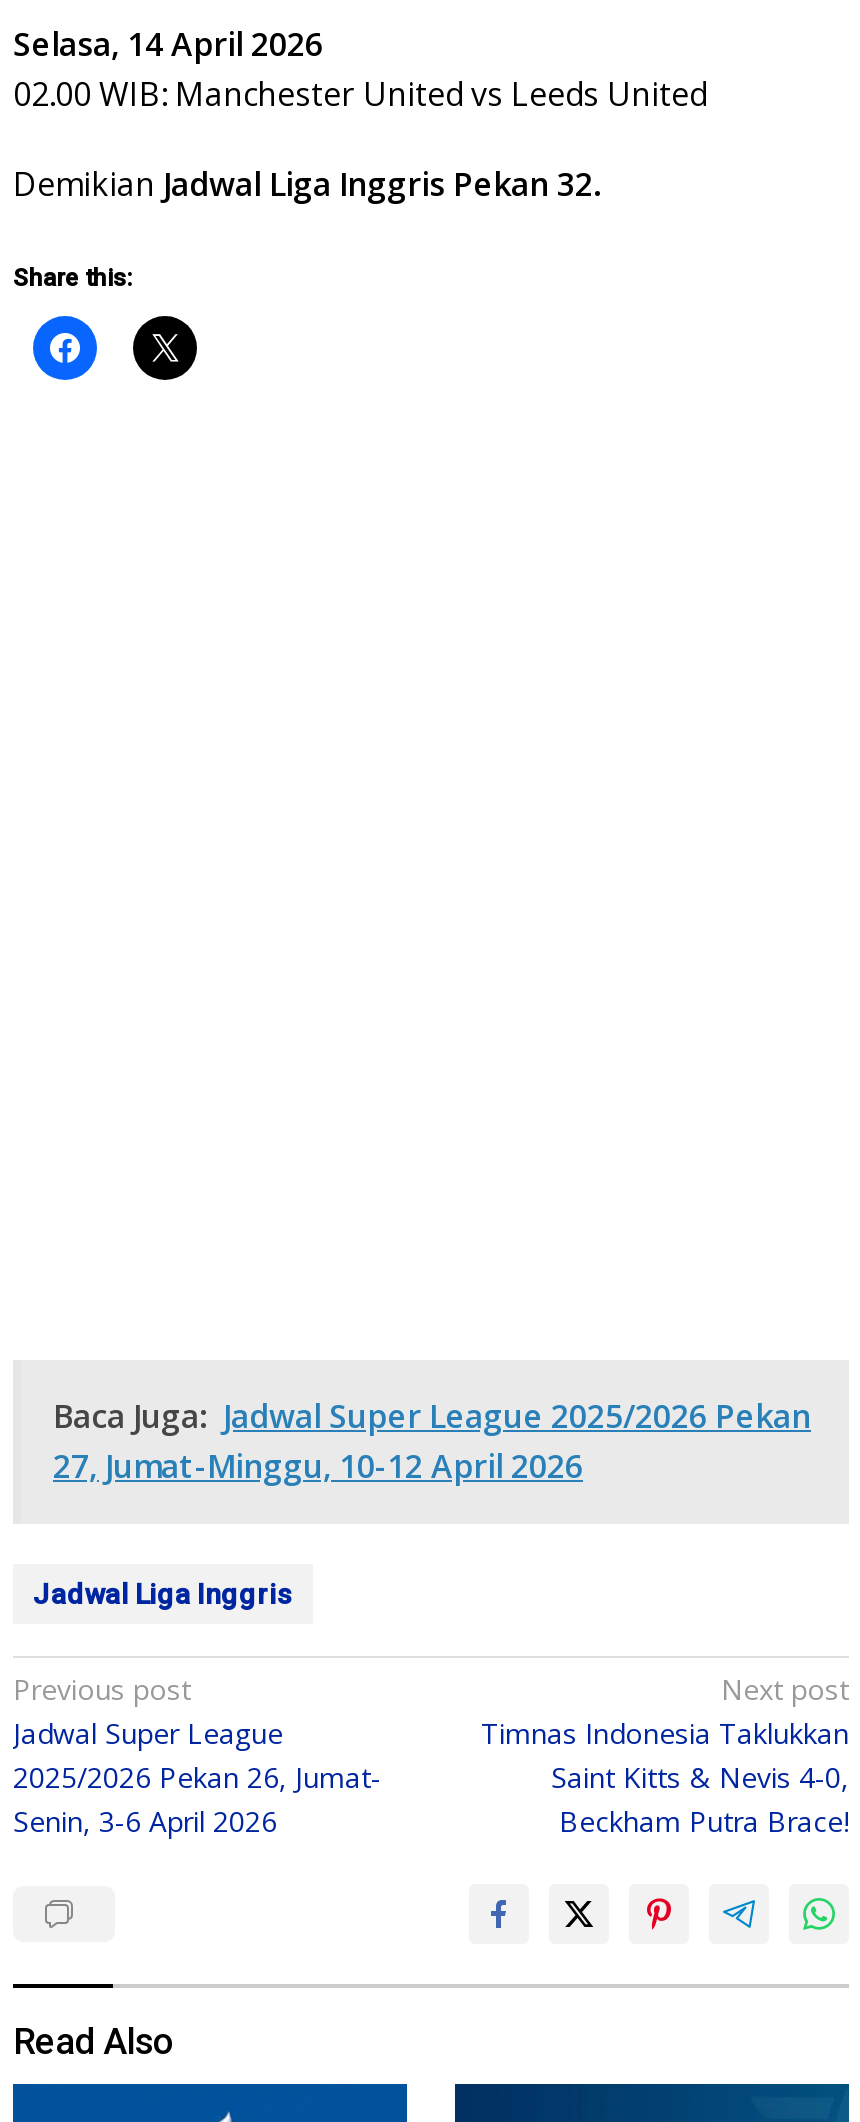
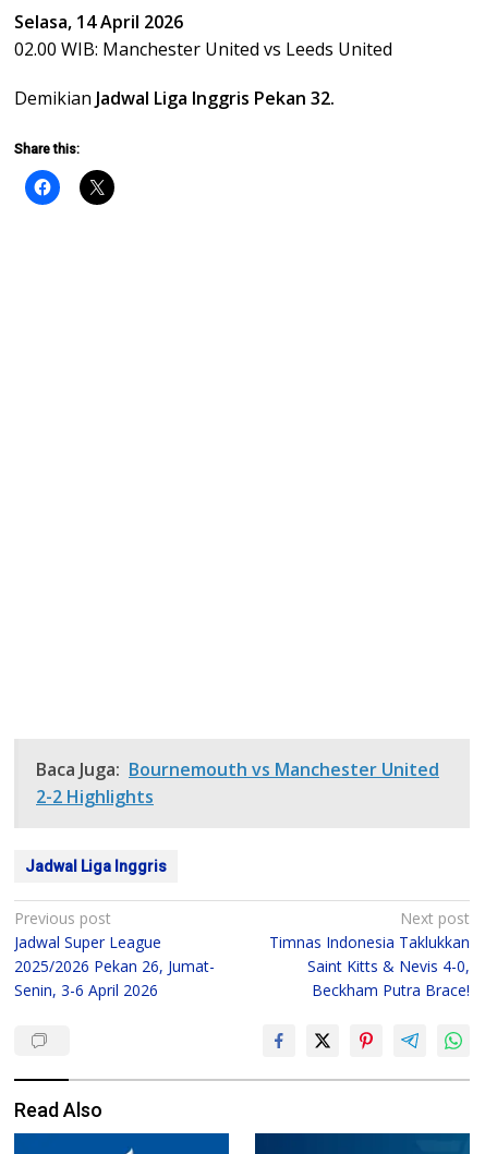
[53,1394,811,1488] Baca Juga: Jadwal Super League 2025/2026 Pekan | 27, Jumat-Minggu, 10-12 April 2026 -> [36,757,439,809] Baca Juga: Bournemouth vs Manchester United | 2-2 Highlights

